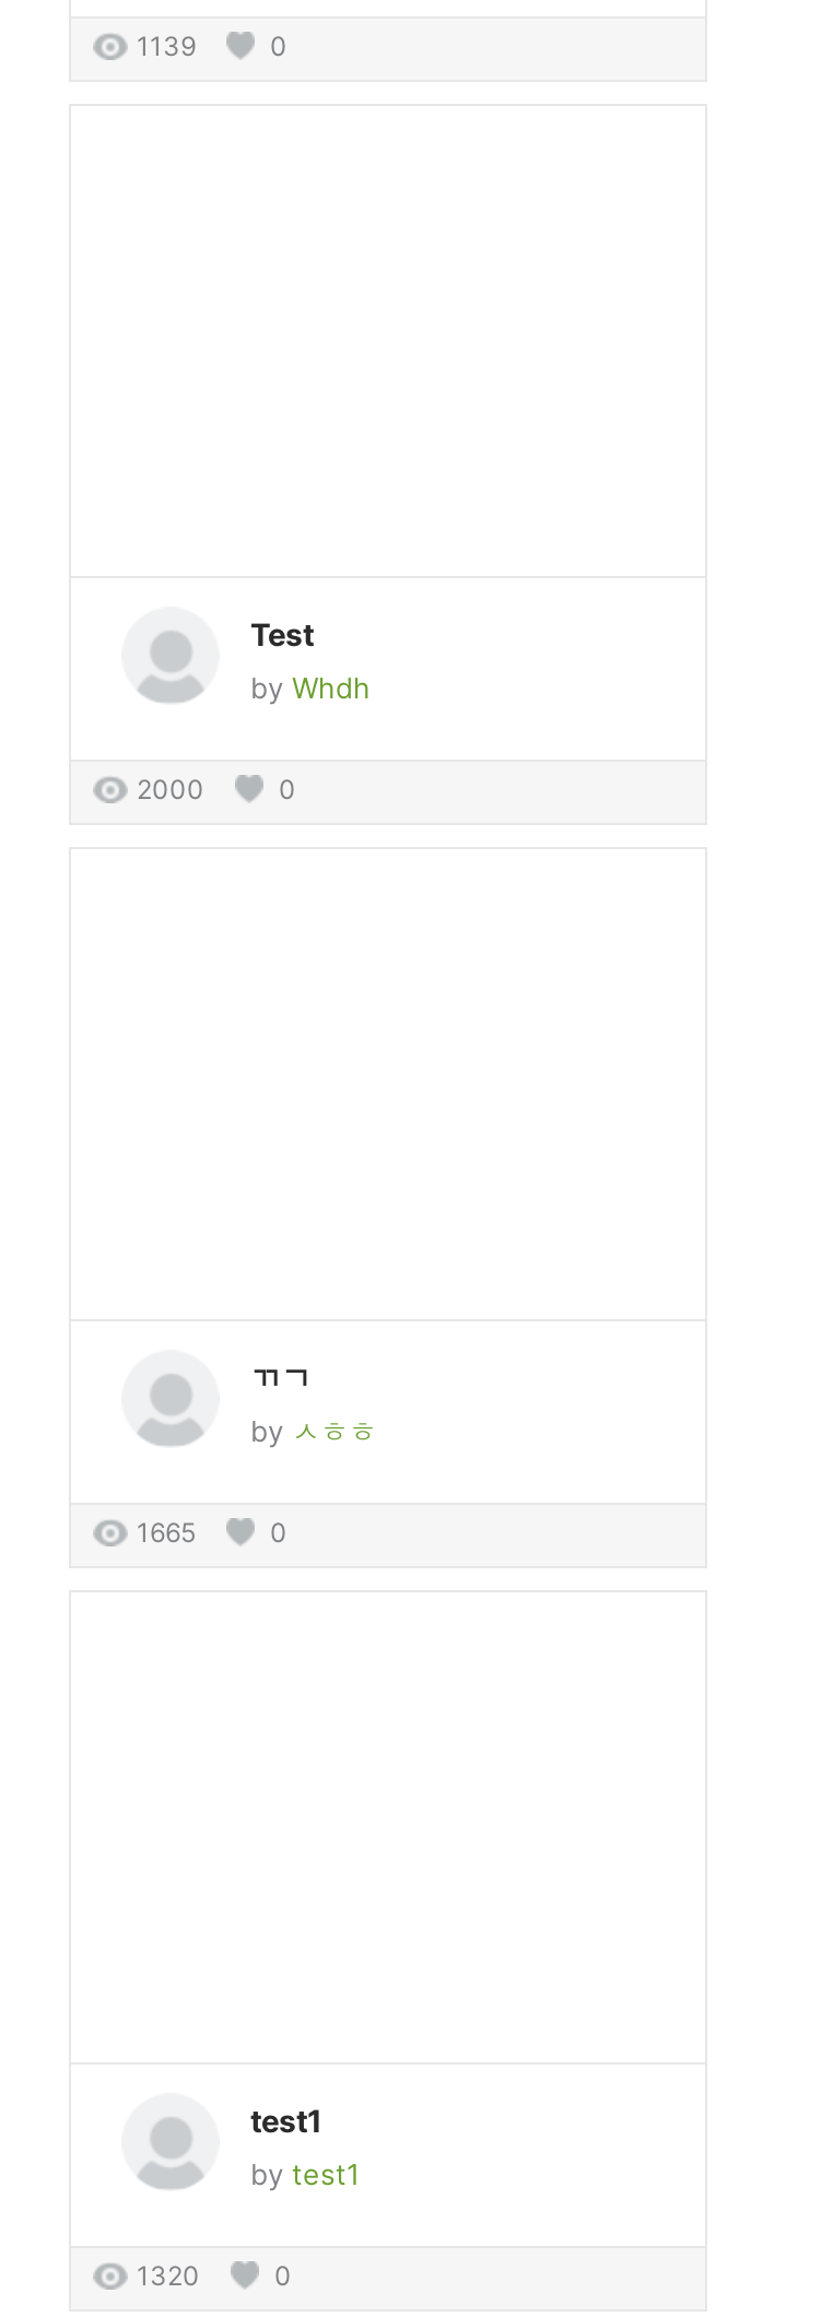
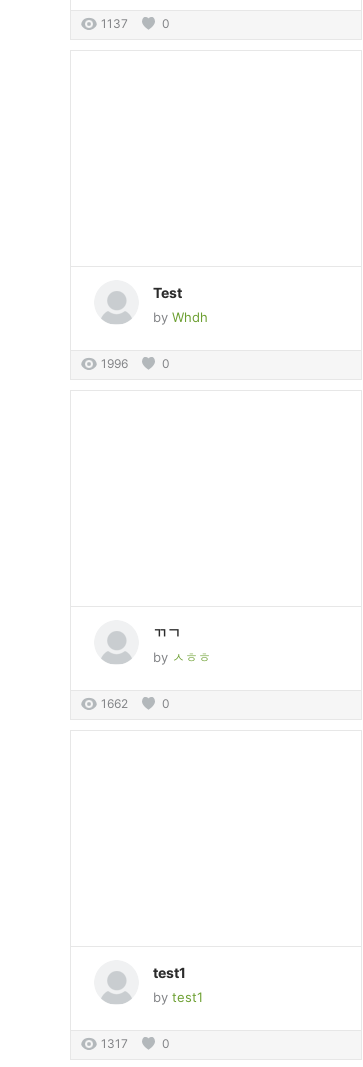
[137,30,196,63] 1139 -> [101,16,128,31] 1137
[137,773,204,806] 2000 -> [101,356,128,371] 1996
[137,1516,196,1549] 1665 -> [101,696,128,711] 1662
[137,2259,200,2292] 1320 -> [101,1036,128,1051] 1317

